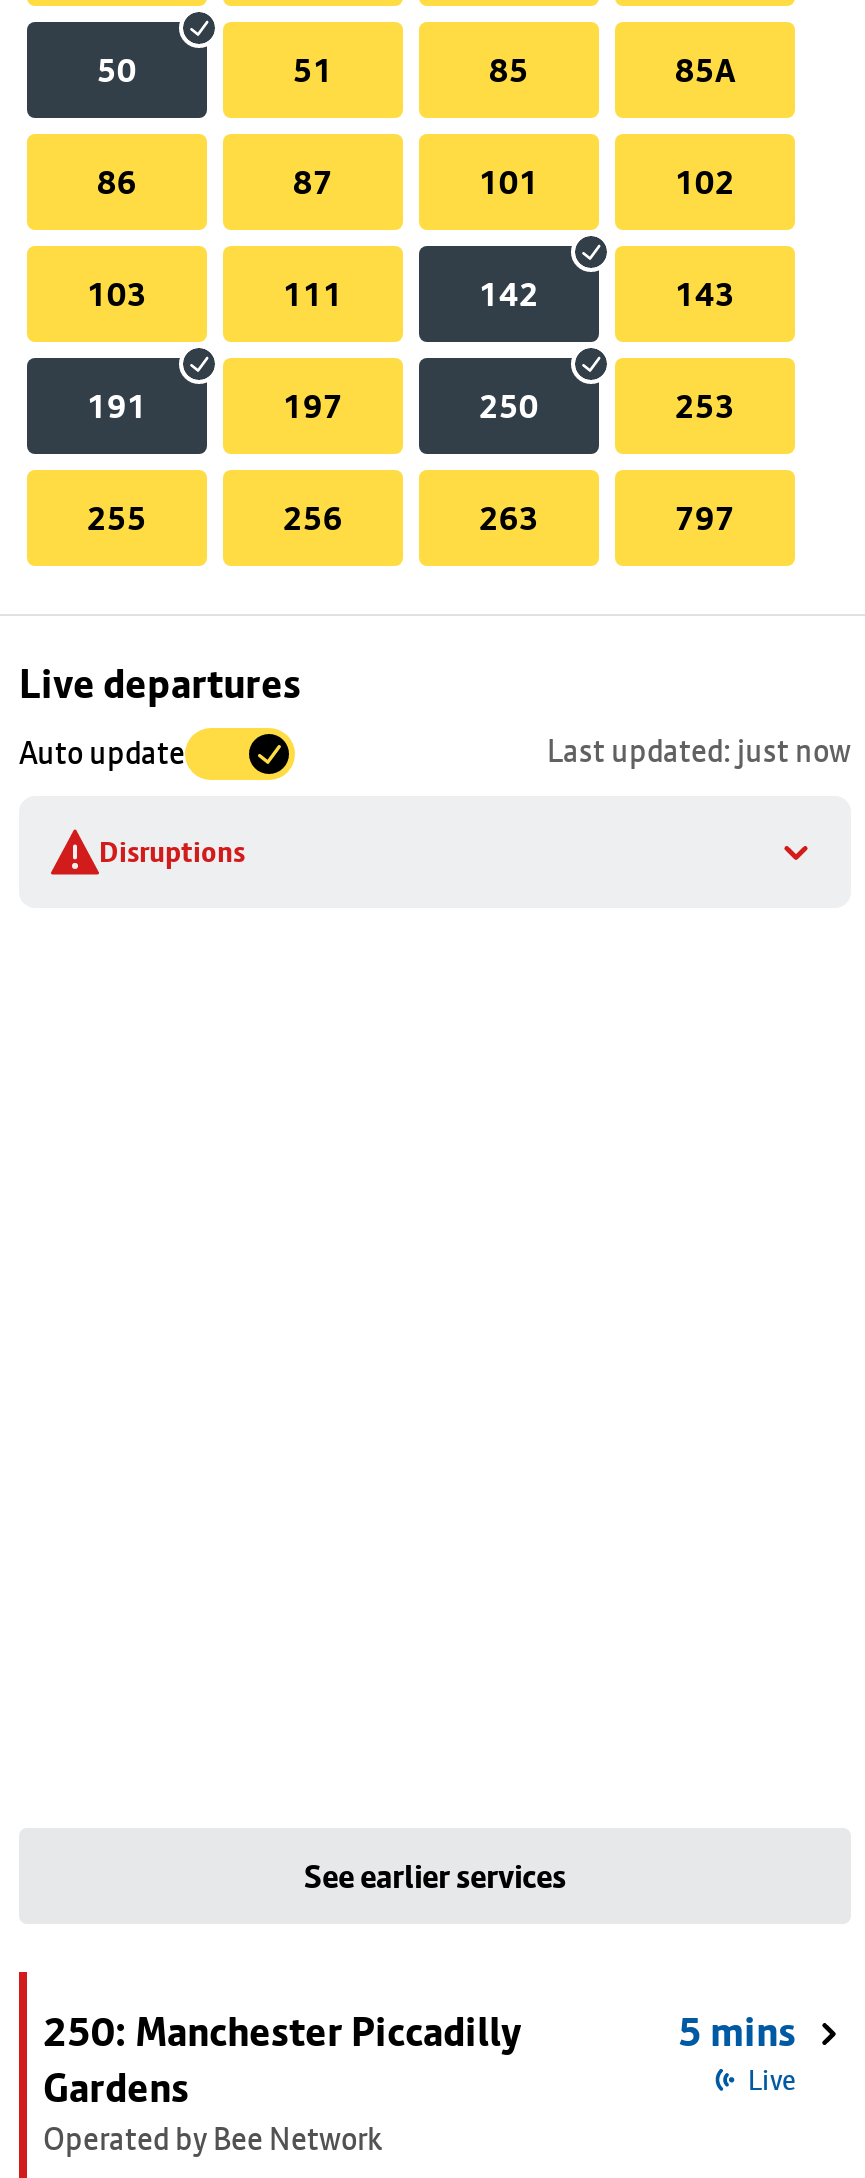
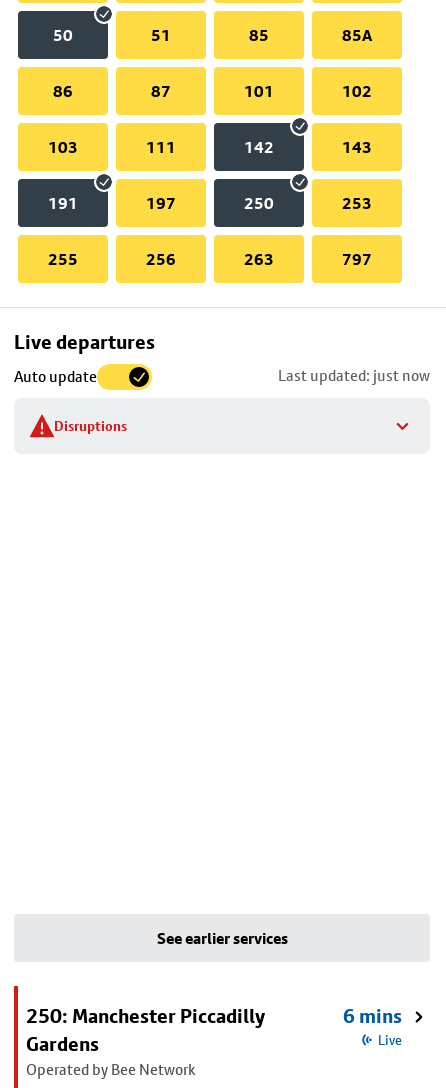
[678,2008,796,2056] 5 mins -> [343,1004,402,1028] 6 mins

